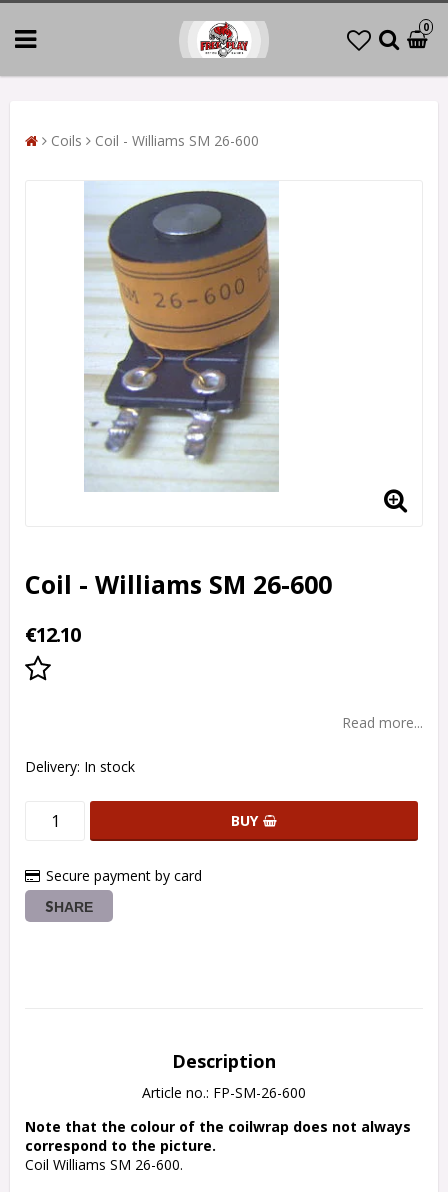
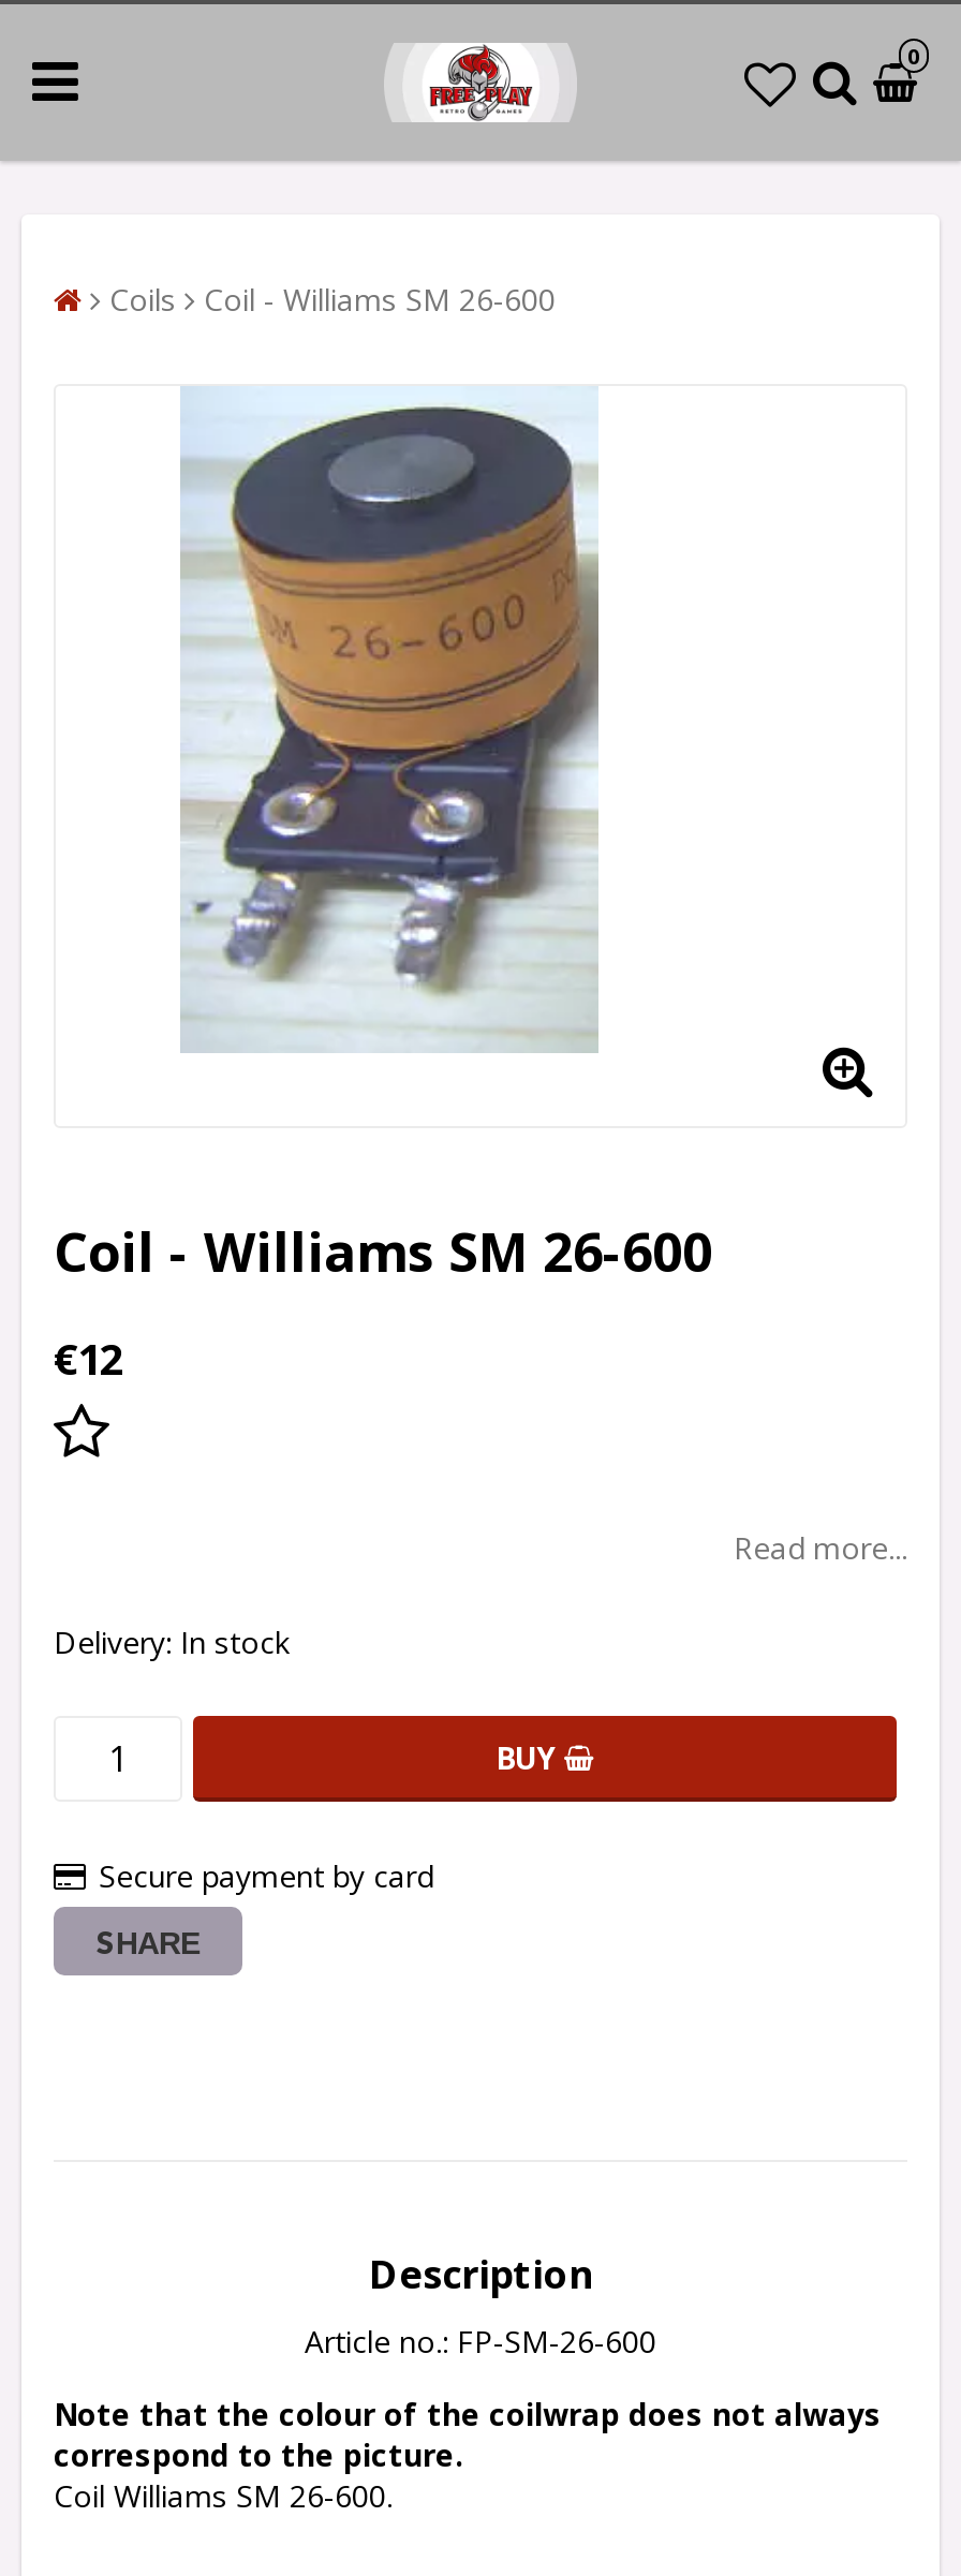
[25,621,80,648] €12.10 -> [54,1330,120,1388] €12

